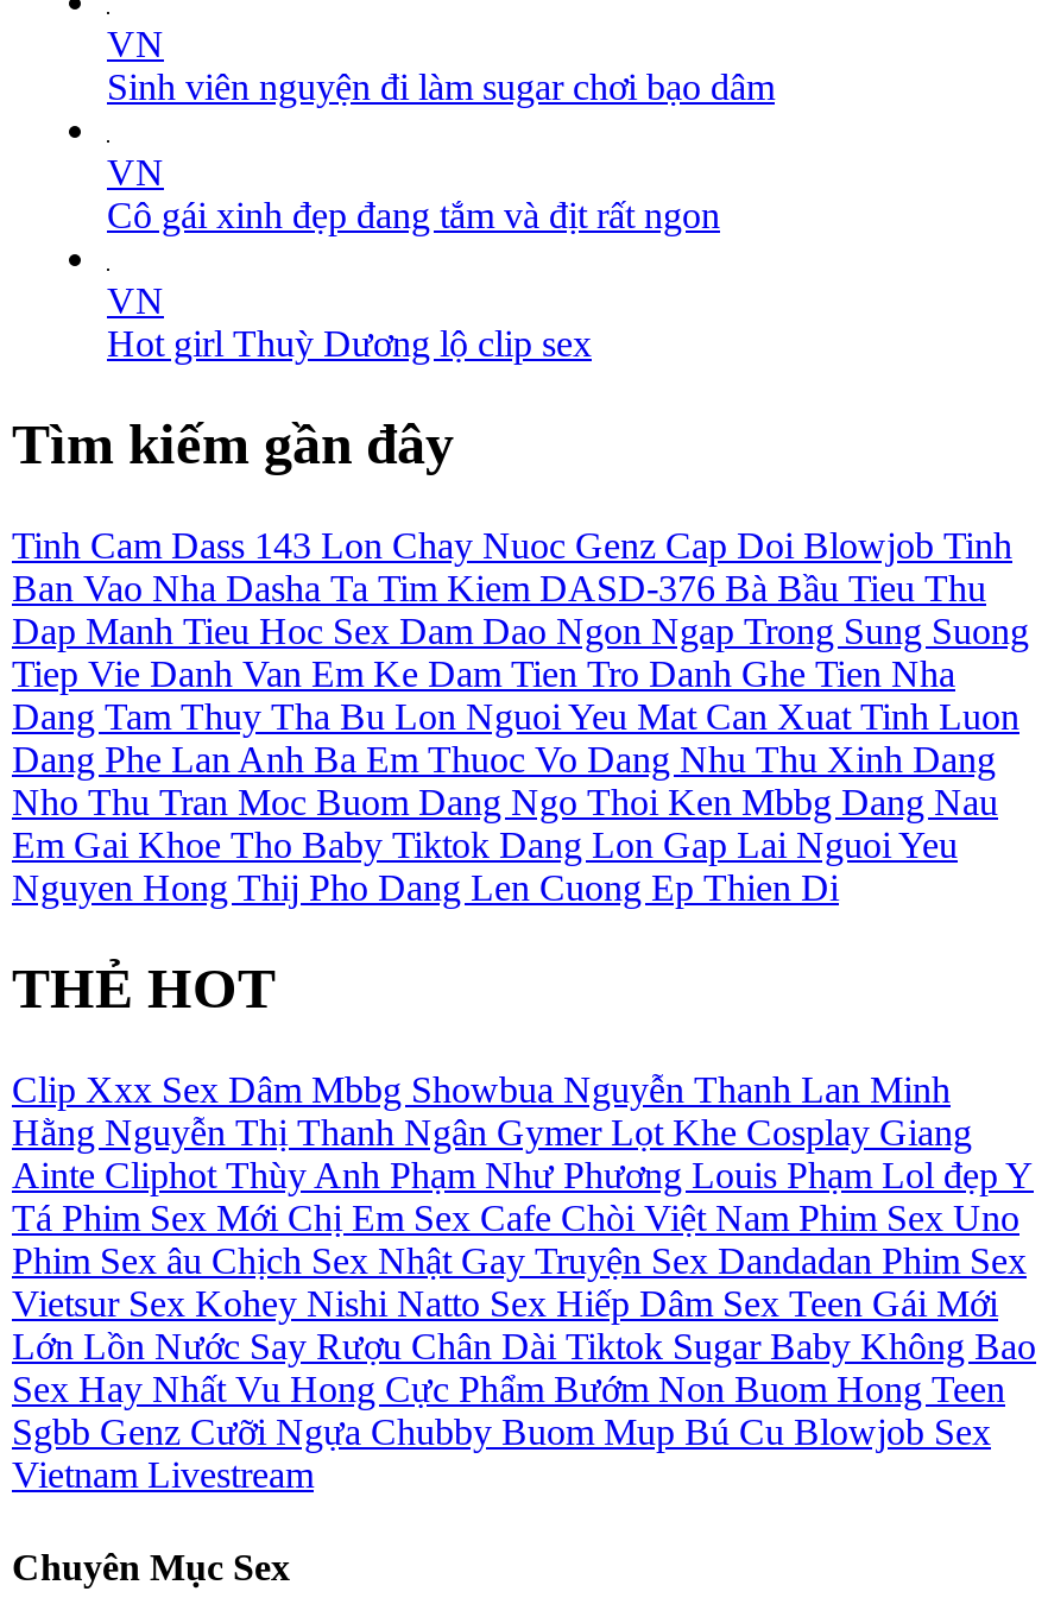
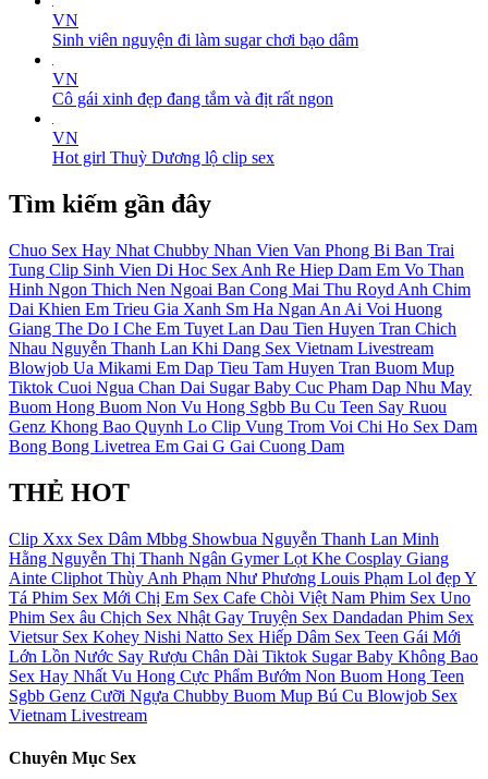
[12,526,1029,908] Tinh Cam Dass 143 Lon Chay Nuoc Genz Cap Doi Blowjob Tinh | Ban Vao Nha Dasha Ta Tim Kiem DASD-376 Bà Bầu Tieu Thu | Dap Manh Tieu Hoc Sex Dam Dao Ngon Ngap Trong Sung Suong | Tiep Vie Danh Van Em Ke Dam Tien Tro Danh Ghe Tien Nha | Dang Tam Thuy Tha Bu Lon Nguoi Yeu Mat Can Xuat Tinh Luon | Dang Phe Lan Anh Ba Em Thuoc Vo Dang Nhu Thu Xinh Dang | NhoThu Tran Moc Buom Dang Ngo Thoi Ken Mbbg Dang Nau | Em Gai Khoe Tho Baby TiktokDang Lon Gap Lai Nguoi Yeu | Nguyen Hong Thij Pho Dang Len Cuong Ep Thien Di -> [9,241,477,456] Chuo Sex Hay Nhat Chubby Nhan Vien Van Phong Bi Ban Trai | Tung Clip Sinh Vien Di Hoc Sex Anh Re Hiep Dam Em Vo Than | Hinh Ngon Thich Nen Ngoai Ban Cong Mai Thu Royd Anh Chim | Dai Khien Em Trieu Gia Xanh Sm Ha Ngan An Ai Voi Huong | Giang The Do I Che Em Tuyet Lan Dau Tien Huyen Tran Chich | Nhau Nguyễn Thanh Lan Khi Dang Sex Vietnam Livestream | Blowjob Ua Mikami Em Dap Tieu Tam Huyen Tran Buom Mup | Tiktok Cuoi Ngua Chan Dai Sugar Baby Cuc Pham Dap Nhu May | Buom Hong Buom Non Vu Hong Sgbb Bu Cu Teen Say Ruou | Genz Khong Bao Quynh Lo Clip Vung Trom Voi Chi Ho Sex Dam | Bong Bong Livetrea Em Gai G Gai Cuong Dam

